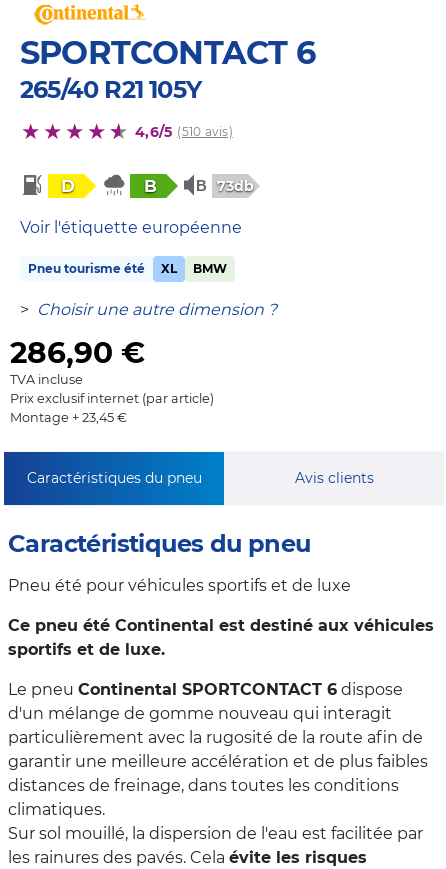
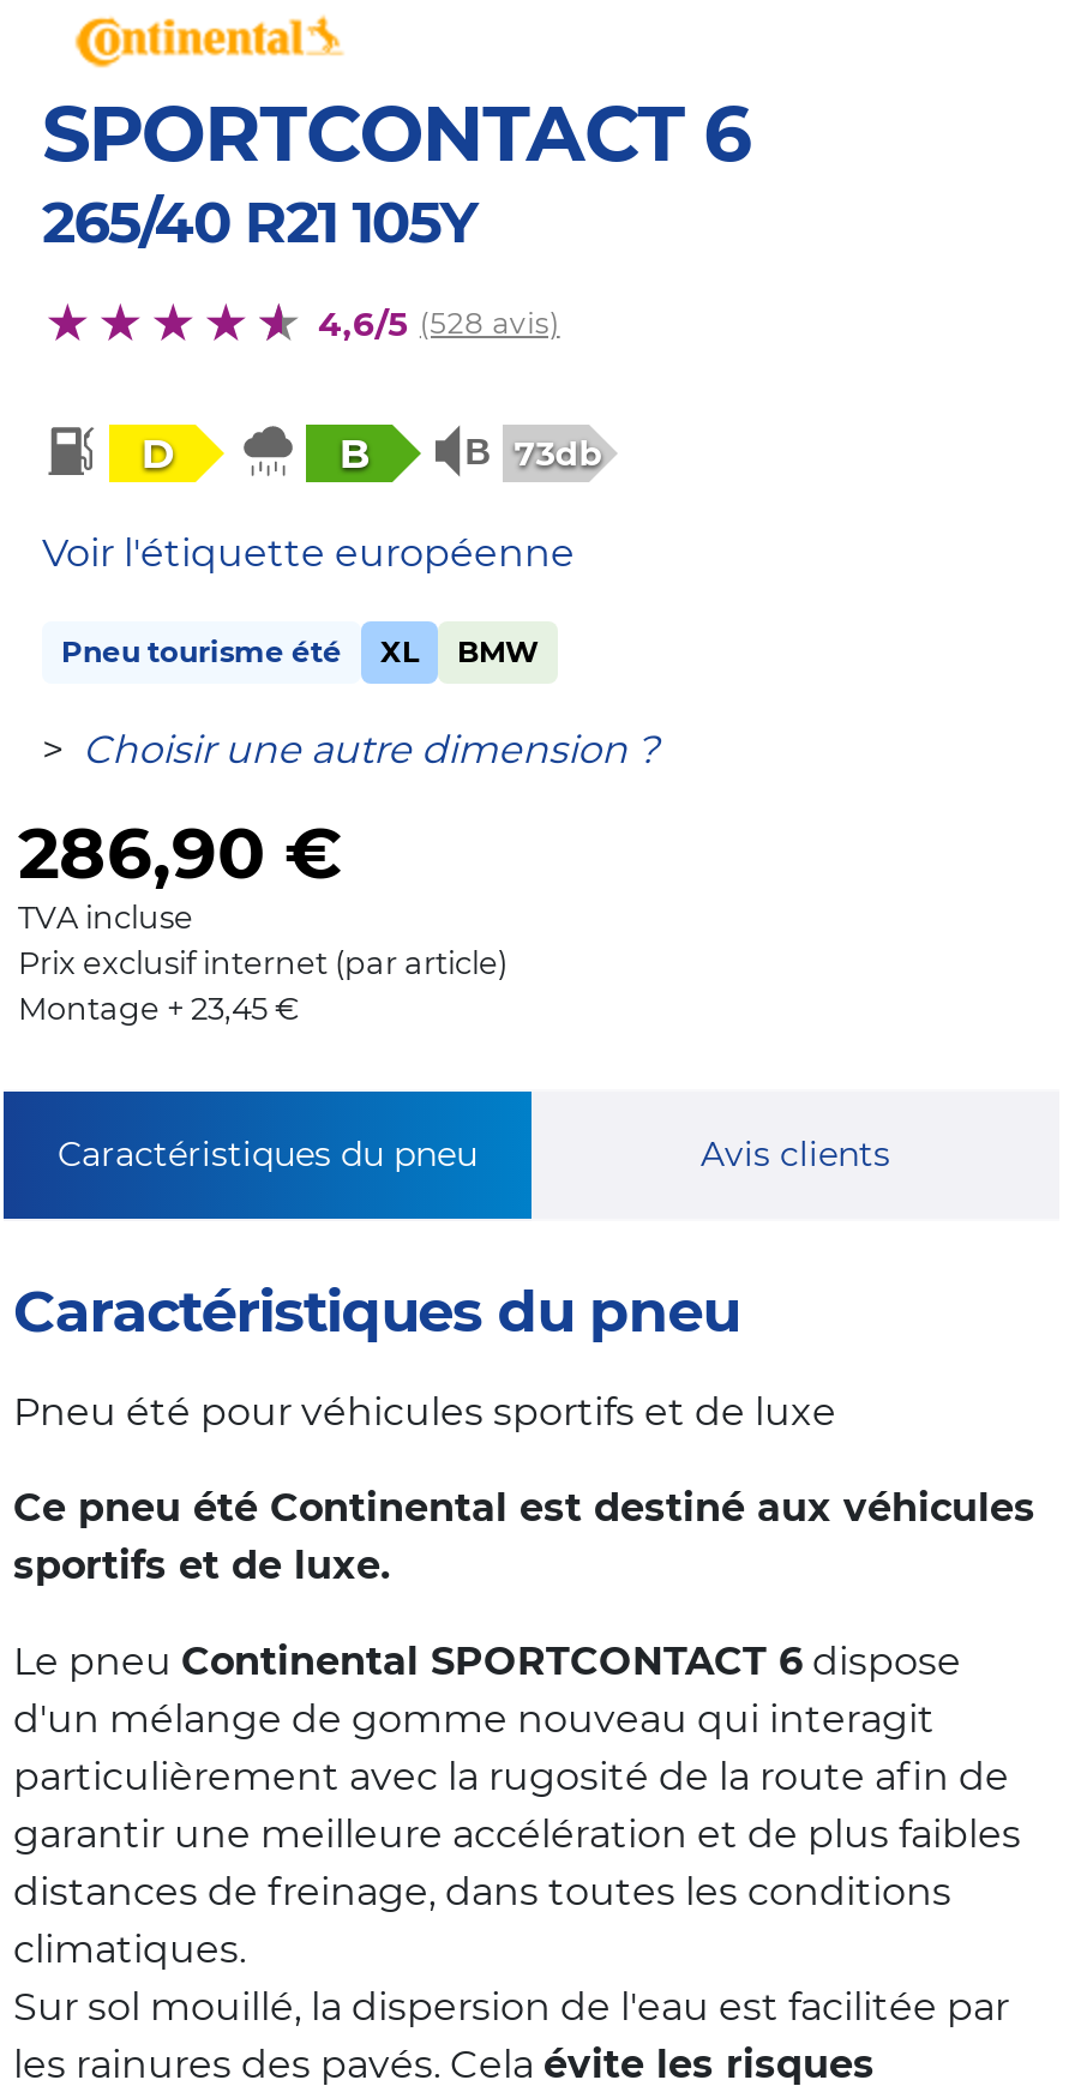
[135,123,233,141] 4,6/5 (510 avis) -> [318,301,560,345] 4,6/5 (528 avis)

